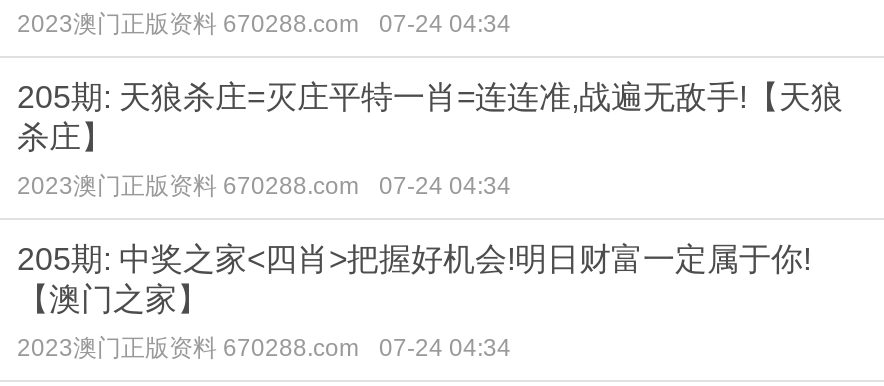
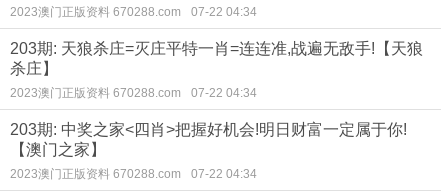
[17,10,511,38] 2023澳门正版资料 670288.com 07-24 04:34 -> [10,5,257,19] 2023澳门正版资料 670288.com 07-22 04:34
[17,80,843,114] 205期: 天狼杀庄=灭庄平特一肖=连连准,战遍无敌手!【天狼 -> [10,40,423,57] 203期: 天狼杀庄=灭庄平特一肖=连连准,战遍无敌手!【天狼
[17,172,511,200] 2023澳门正版资料 670288.com 07-24 04:34 -> [10,86,257,100] 2023澳门正版资料 670288.com 07-22 04:34
[17,242,811,276] 205期: 中奖之家<四肖>把握好机会!明日财富一定属于你! -> [10,121,407,138] 203期: 中奖之家<四肖>把握好机会!明日财富一定属于你!
[17,334,511,362] 2023澳门正版资料 670288.com 07-24 04:34 -> [10,167,257,181] 2023澳门正版资料 670288.com 07-22 04:34

